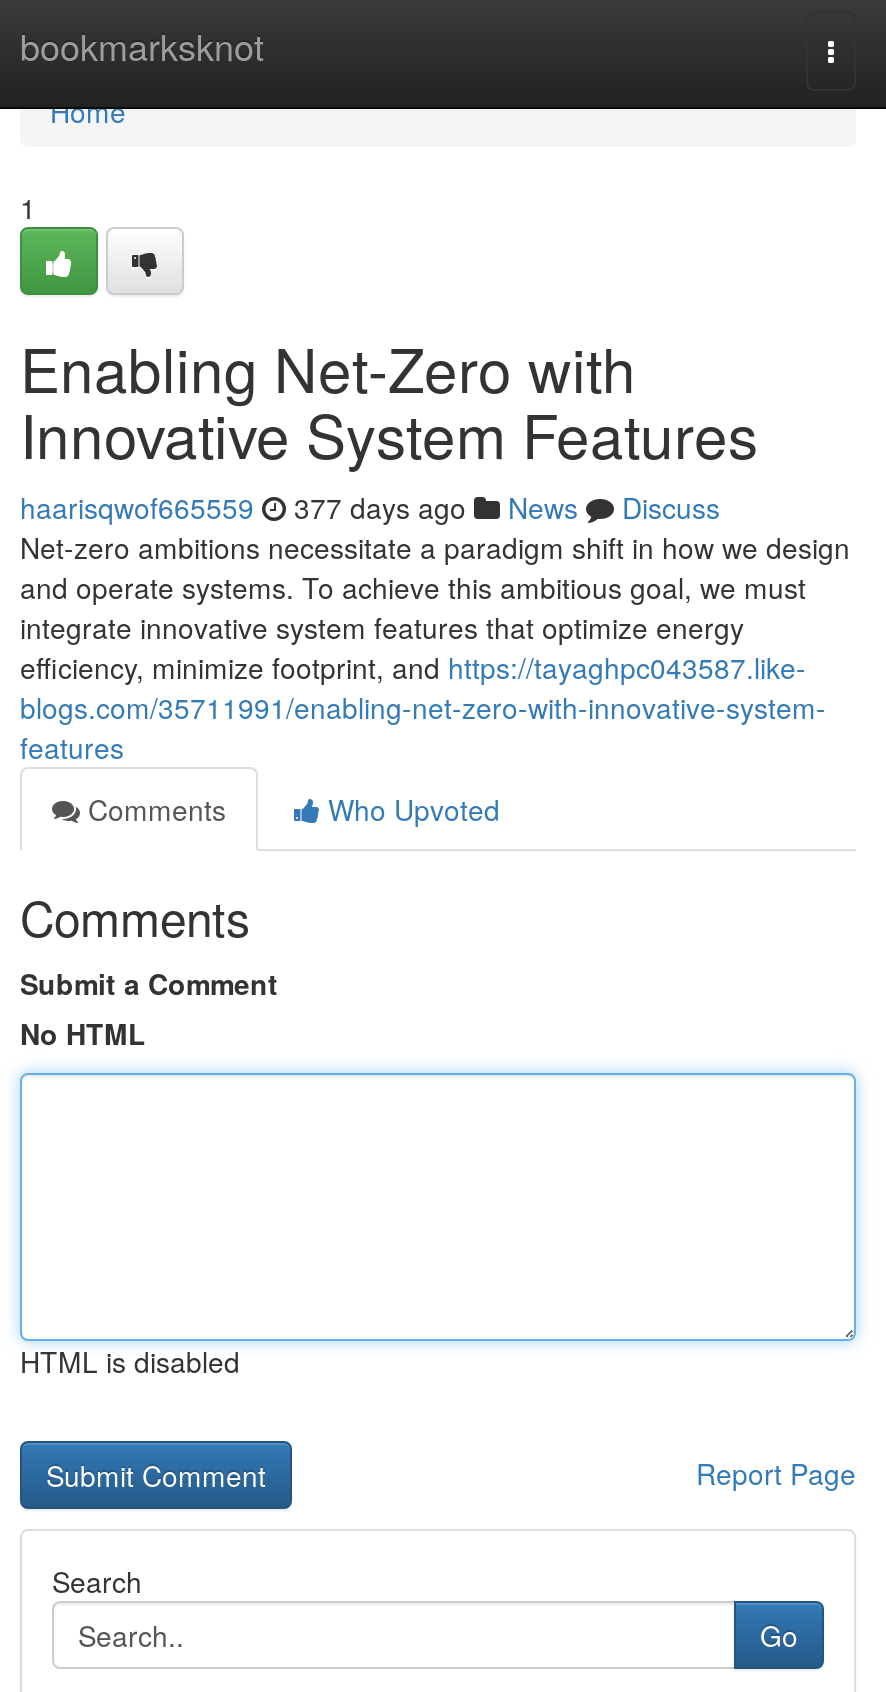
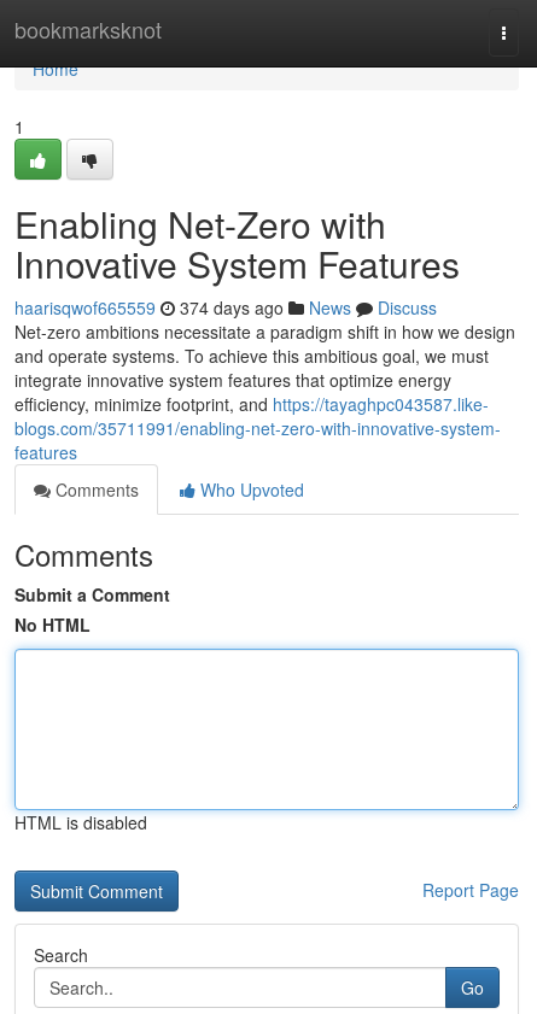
[20,487,720,527] haarisqwof665559 377 days ago News Discuss -> [14,295,437,320] haarisqwof665559 374 days ago News Discuss

